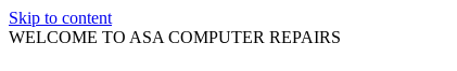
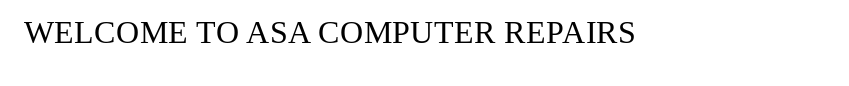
[9,9,112,27] Skip to content -> none

